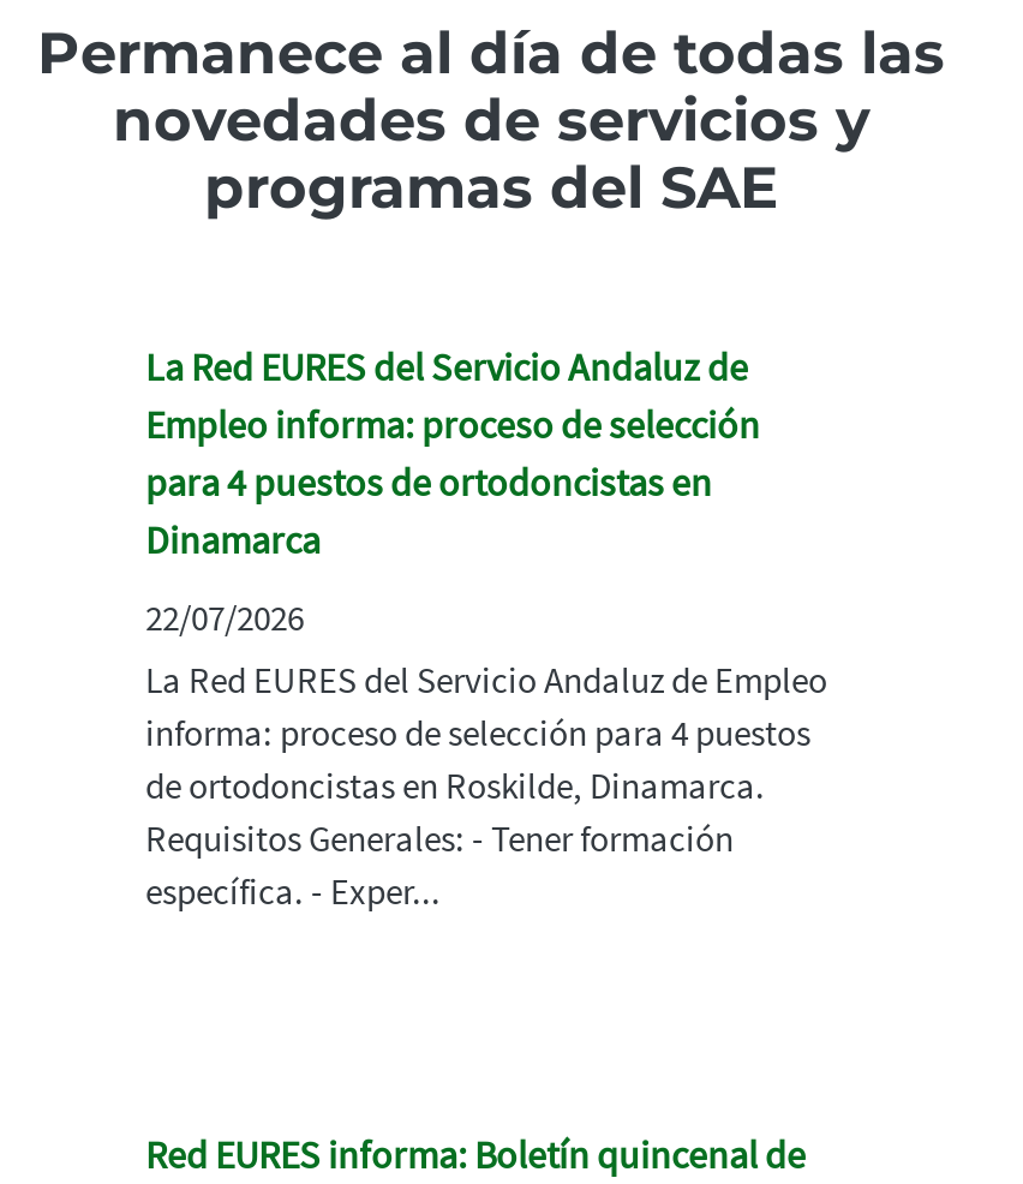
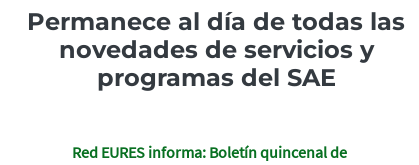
[145,342,827,914] La Red EURES del Servicio Andaluz de | Empleo informa: proceso de selección | para 4 puestos de ortodoncistas en | Dinamarca | 22/07/2026 | La Red EURES del Servicio Andaluz de Empleo | informa: proceso de selección para 4 puestos | de ortodoncistas en Roskilde, Dinamarca. | Requisitos Generales: - Tener formación | específica. - Exper... -> none

